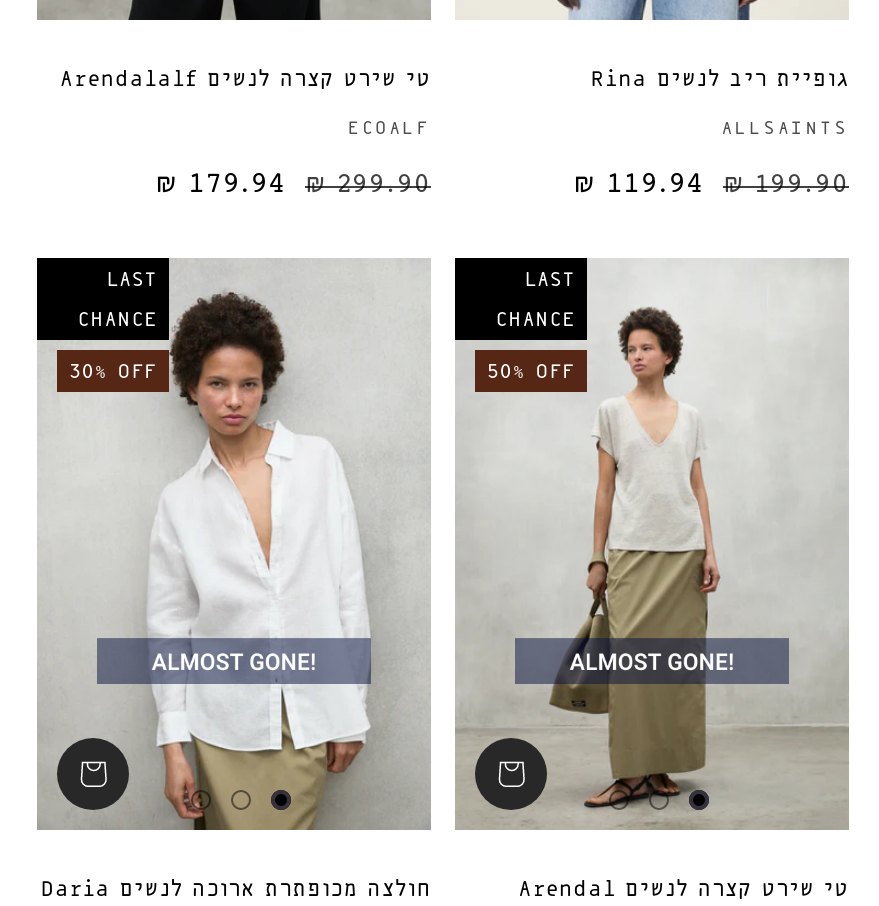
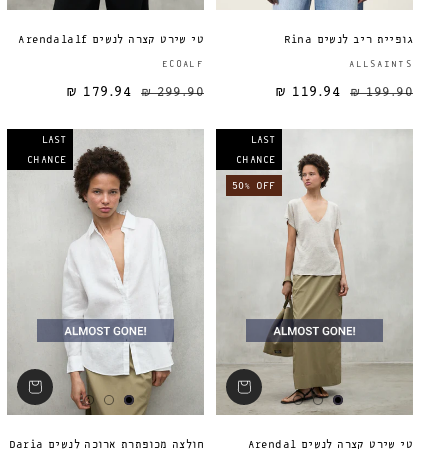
[69,362,156,382] 30% OFF -> none

